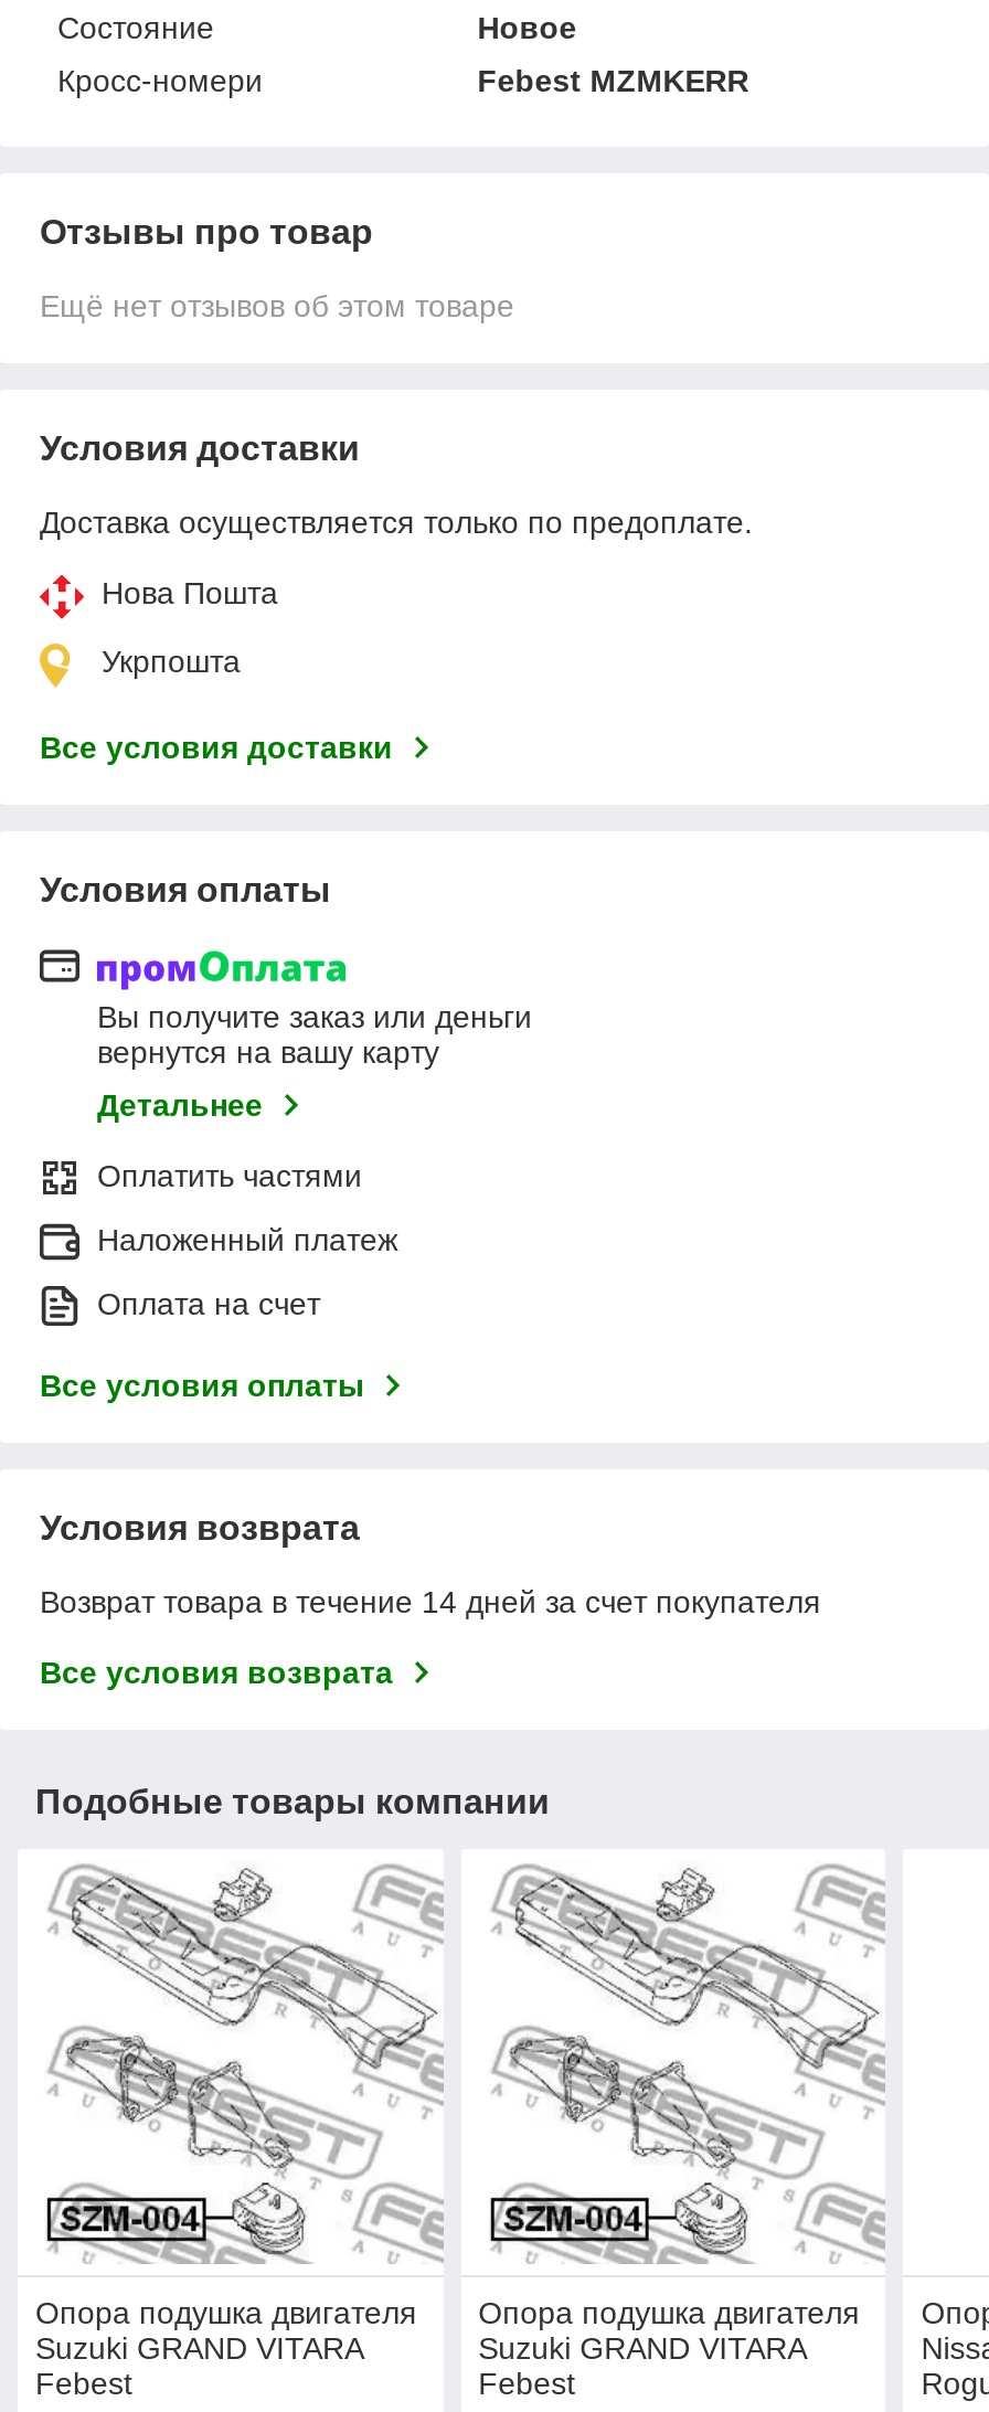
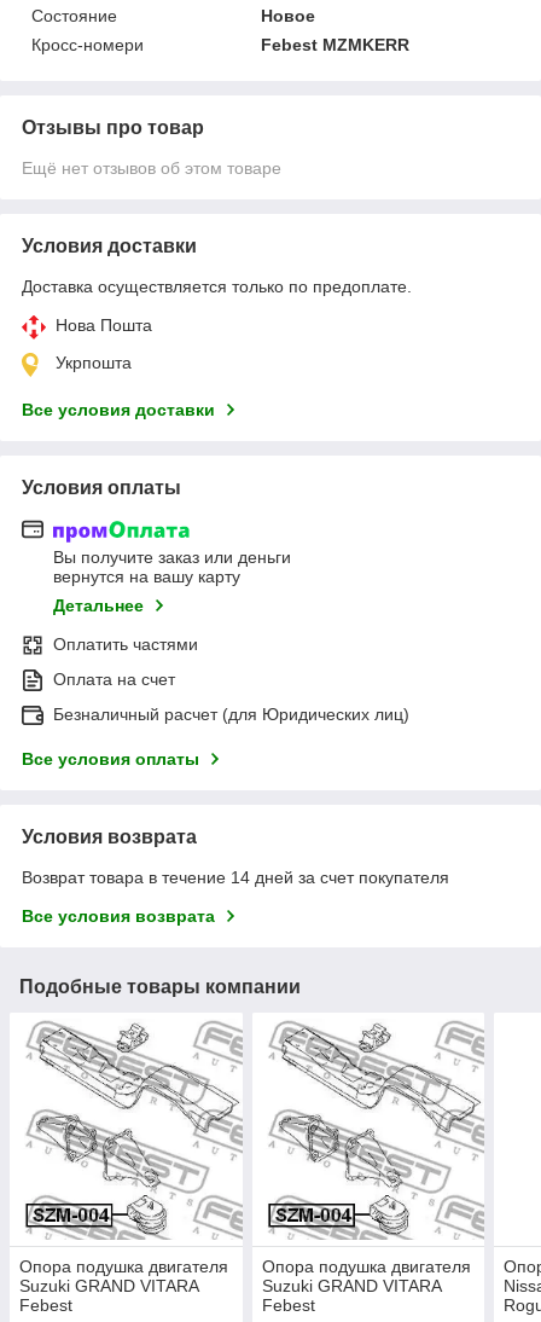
[97,1222,397,1258] Наложенный платеж -> none
moved [97,1286,320,1322] -> [53,670,175,689]: Оплата на счет
none -> [53,705,409,724] Безналичный расчет (для Юридических лиц)

